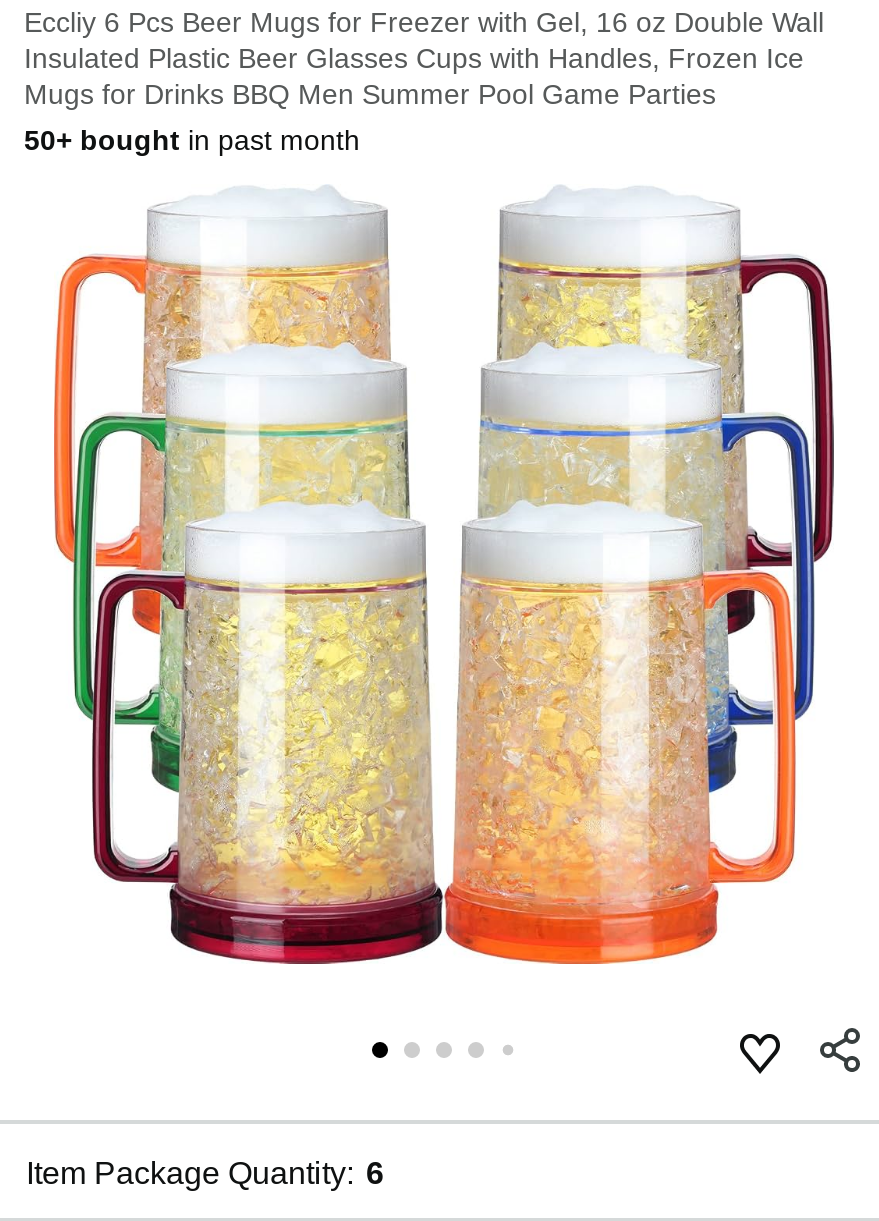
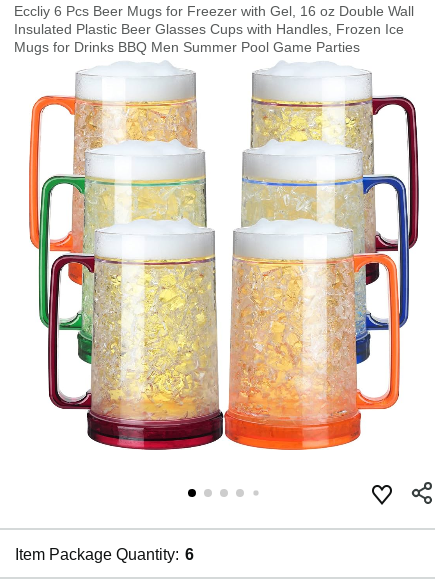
[24,124,360,156] 50+ bought in past month -> none

